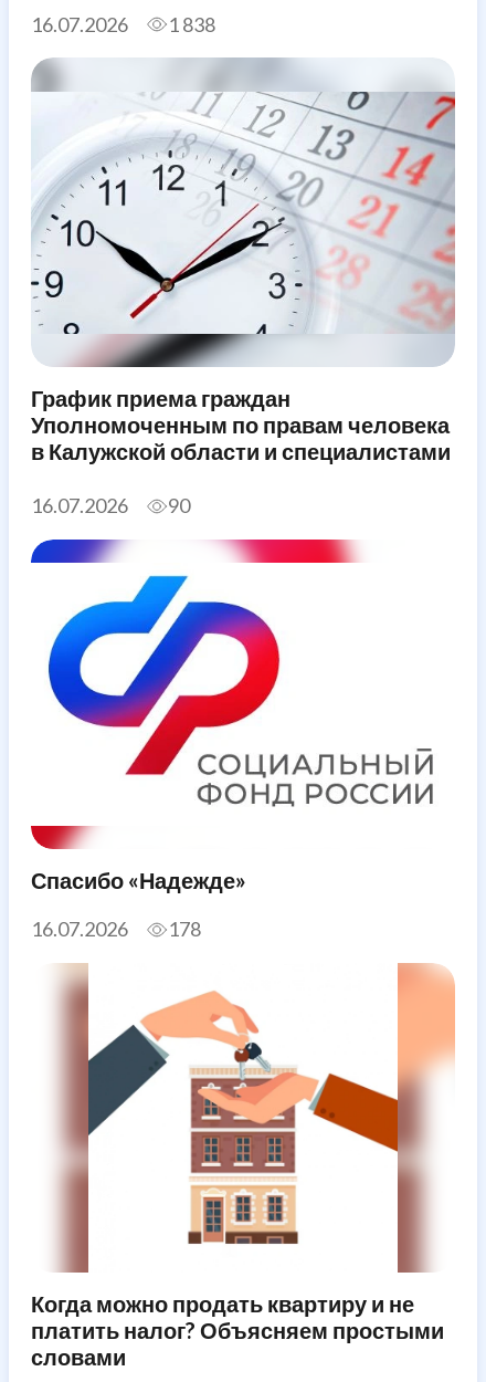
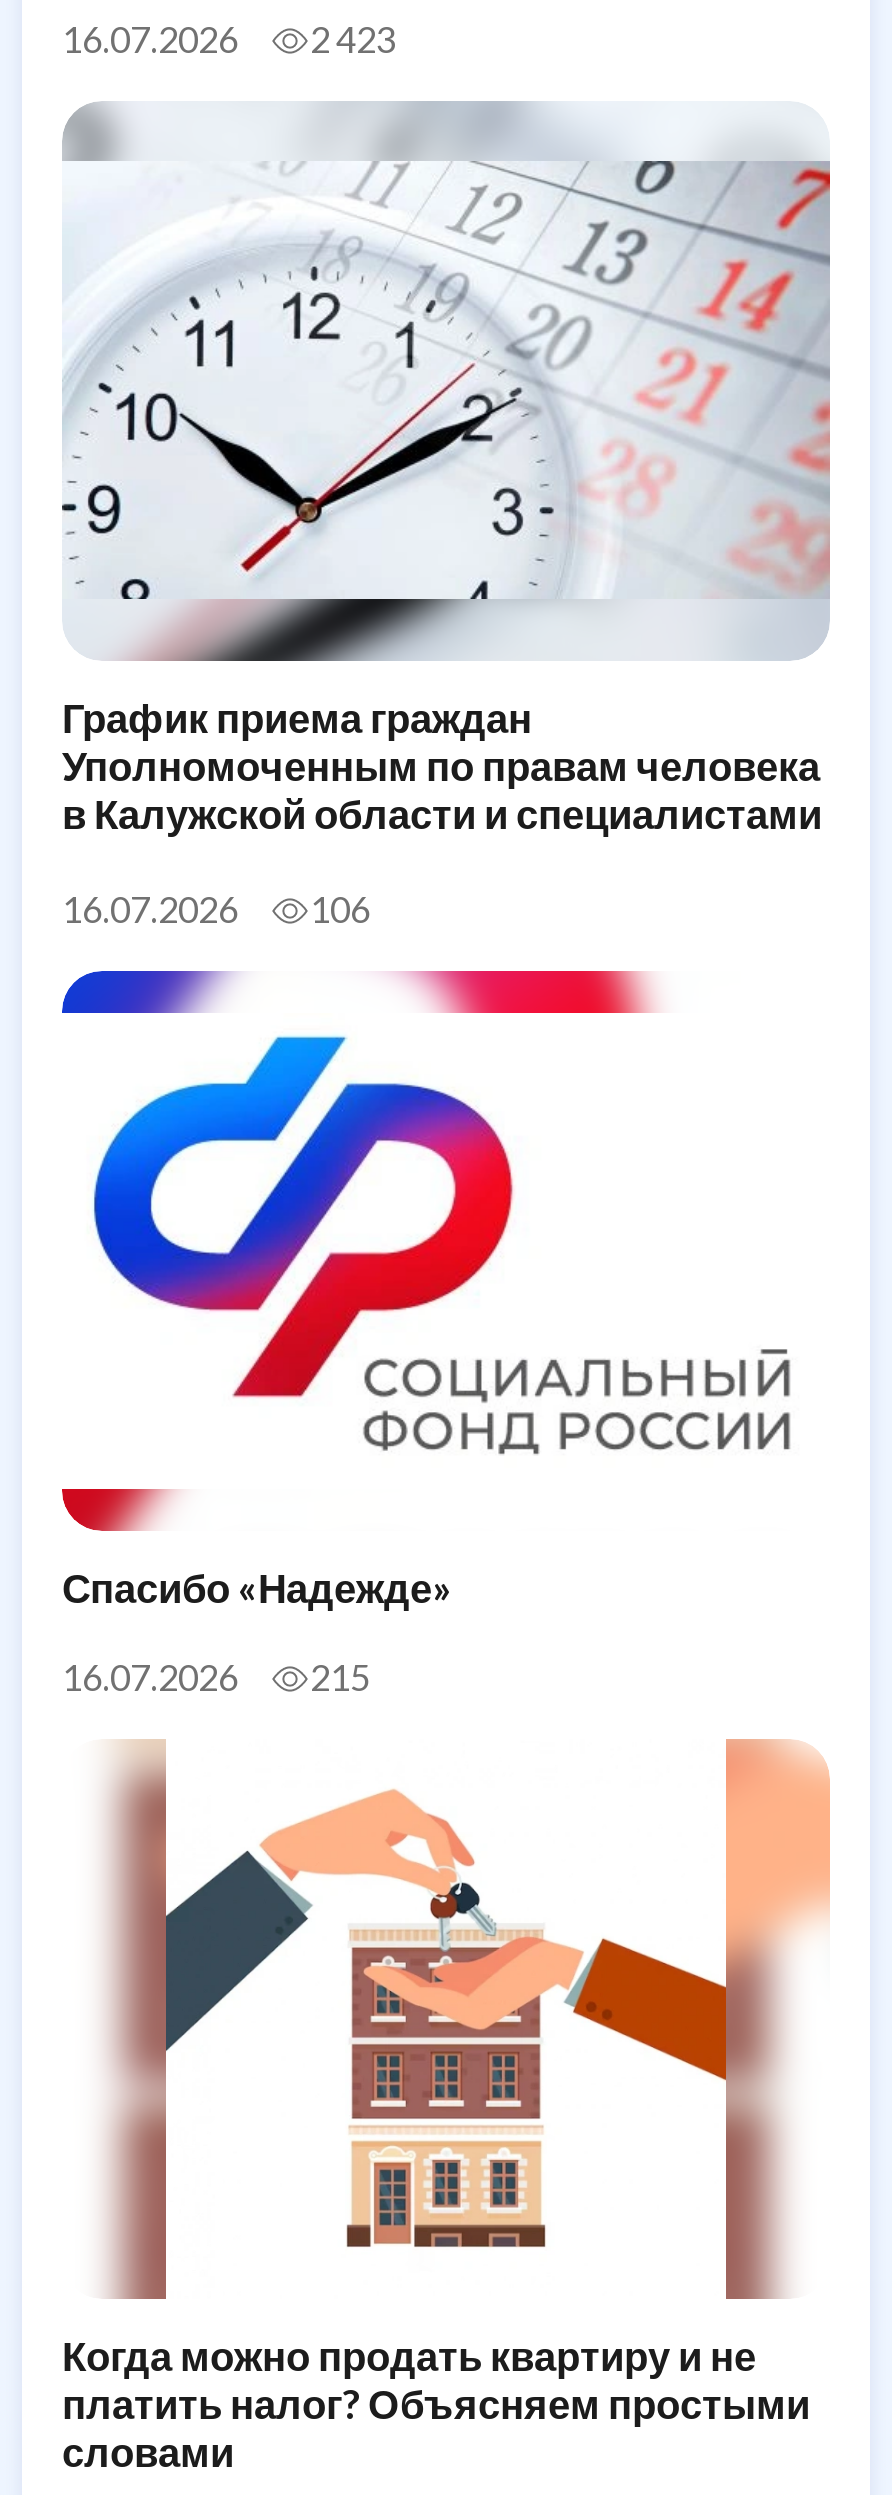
[31,12,215,36] 16.07.2026 1 838 -> [62,17,396,61] 16.07.2026 2 423
[31,493,190,517] 16.07.2026 90 -> [62,888,370,932] 16.07.2026 106
[31,917,201,941] 16.07.2026 178 -> [62,1655,370,1699] 16.07.2026 215

